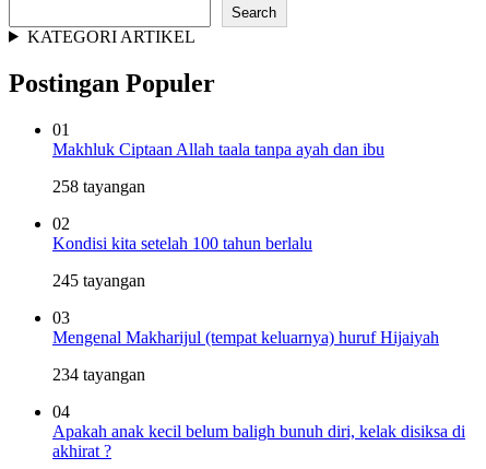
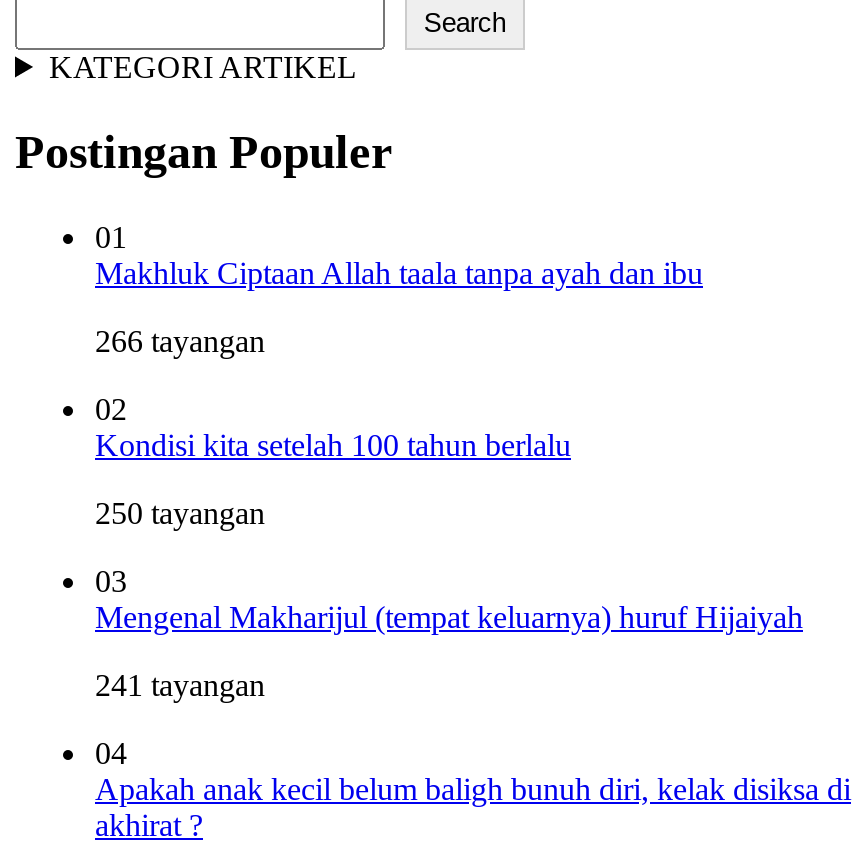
[52,177,145,195] 258 tayangan -> [95,323,265,357] 266 tayangan
[52,271,145,289] 245 tayangan -> [95,495,265,529] 250 tayangan
[52,365,145,383] 234 tayangan -> [95,667,265,701] 241 tayangan

